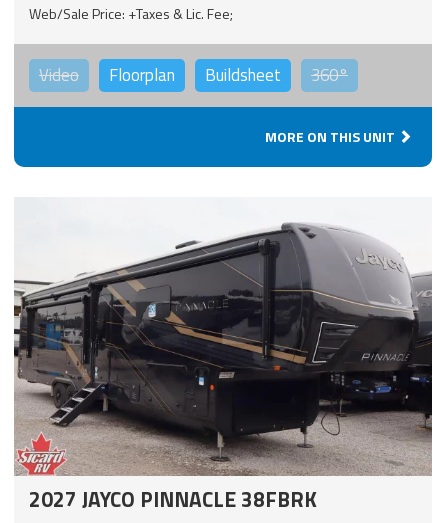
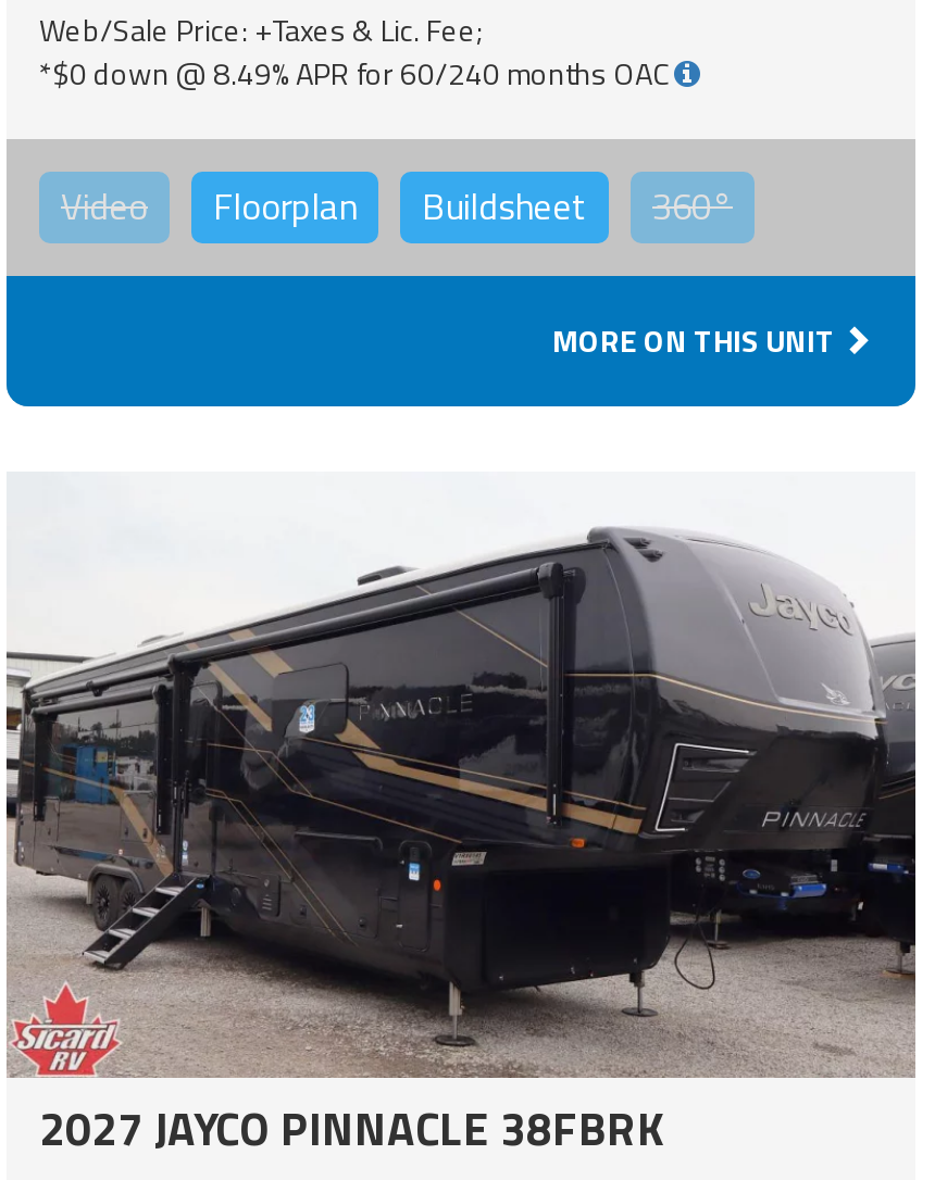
none -> [39,49,674,95] *$0 down @ 8.49% APR for 60/240 months OAC

